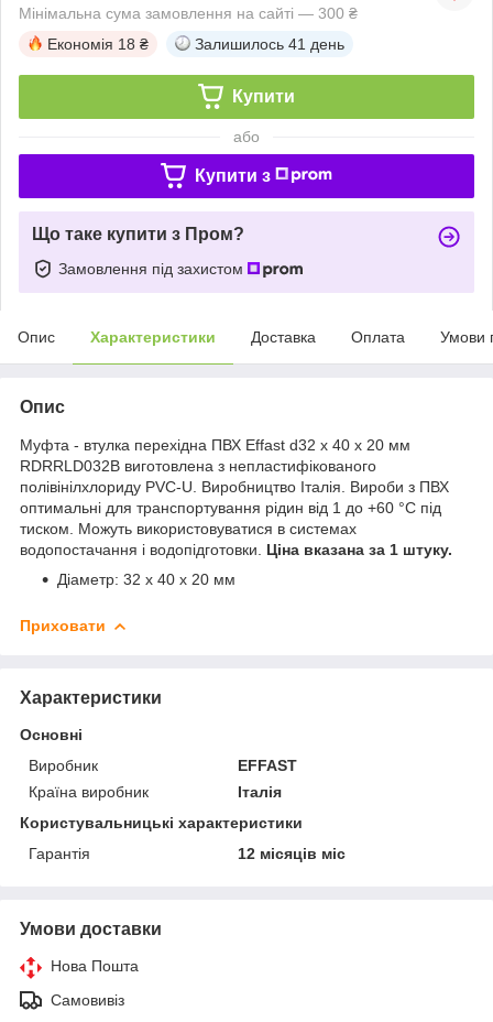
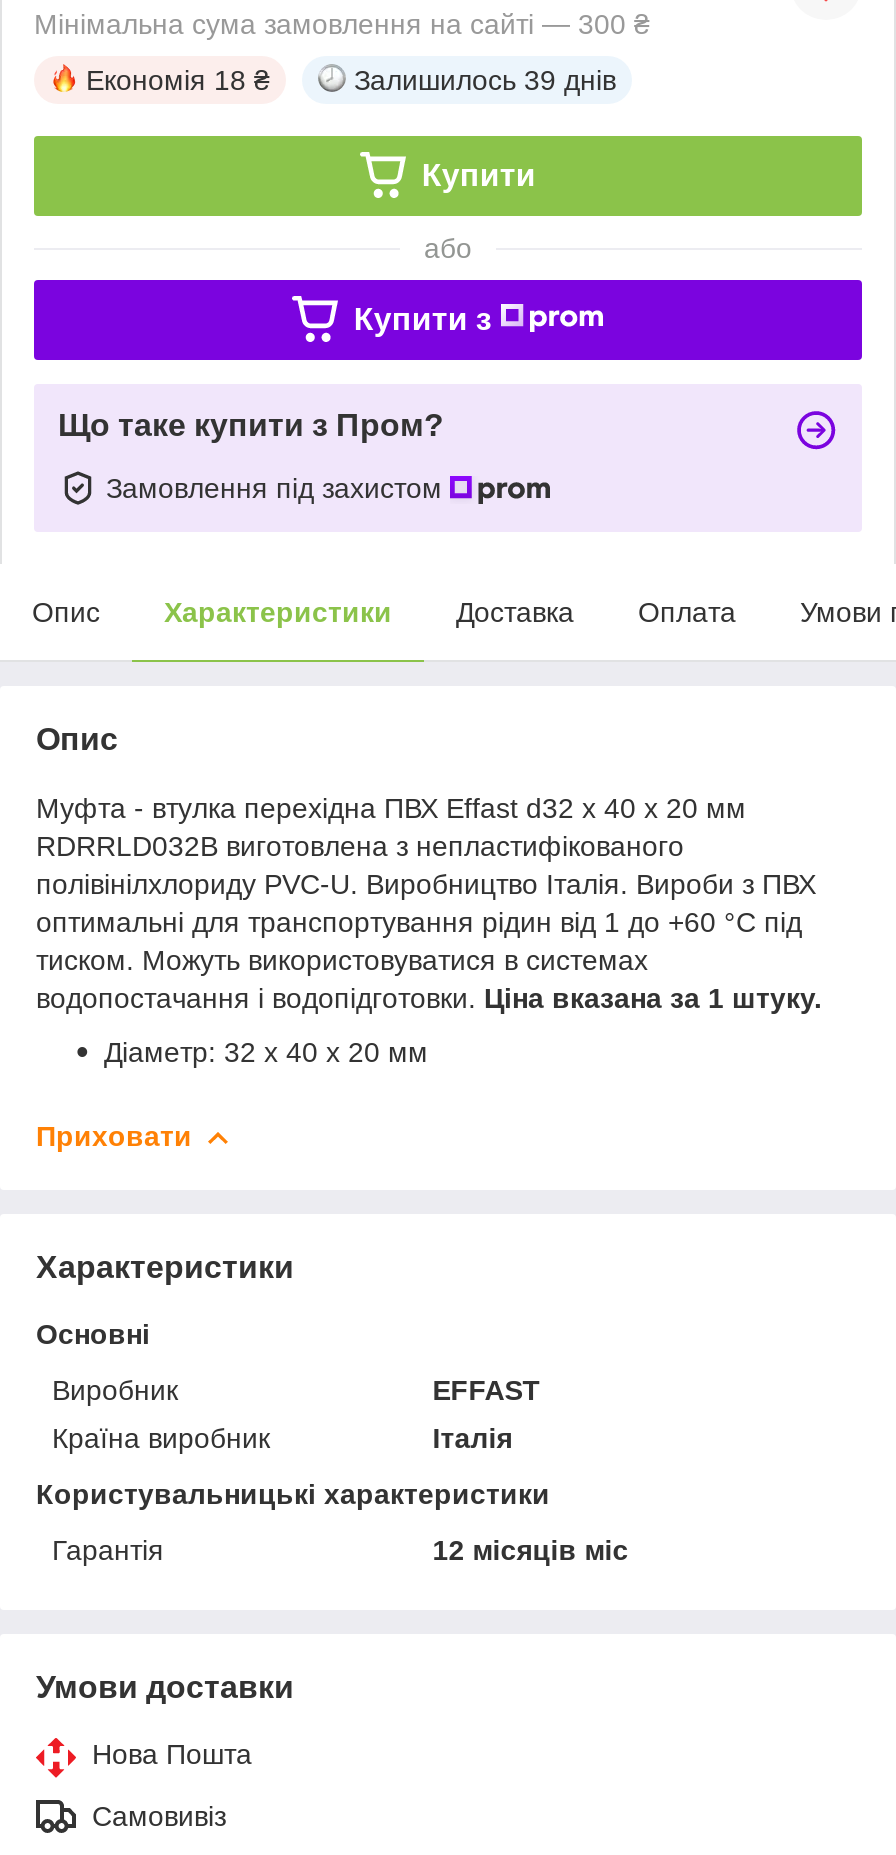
[195,35,344,53] Залишилось 41 день -> [354,64,616,96] Залишилось 39 днів

